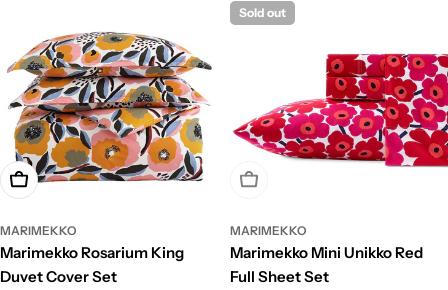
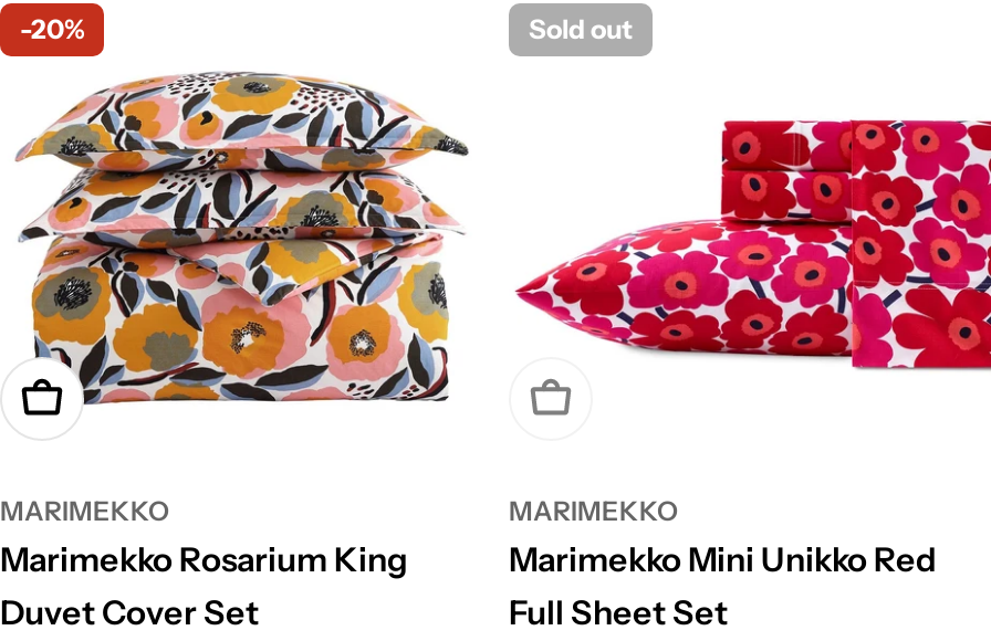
none -> [20,12,84,45] -20%

